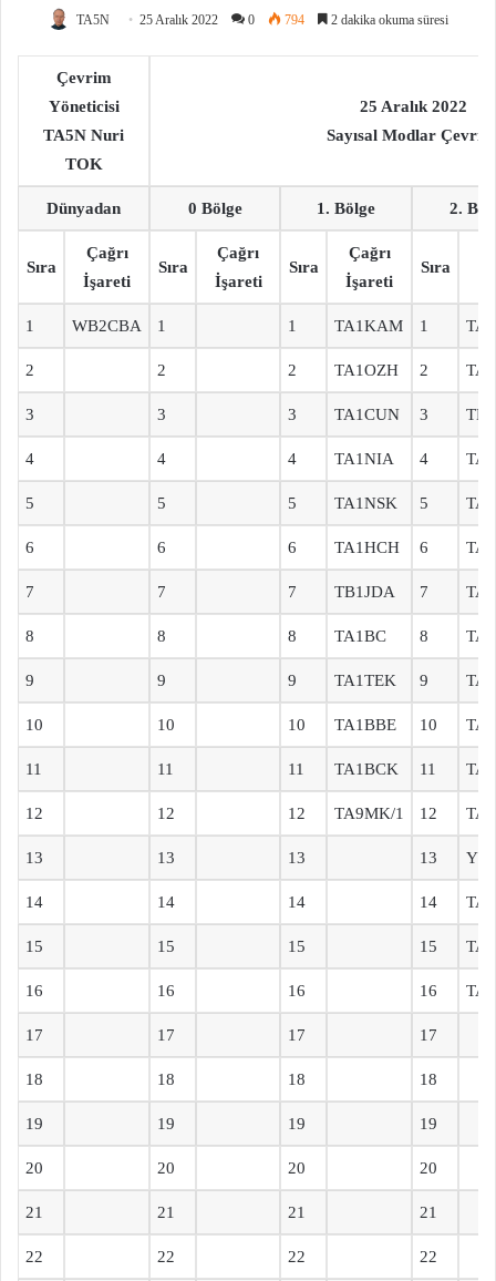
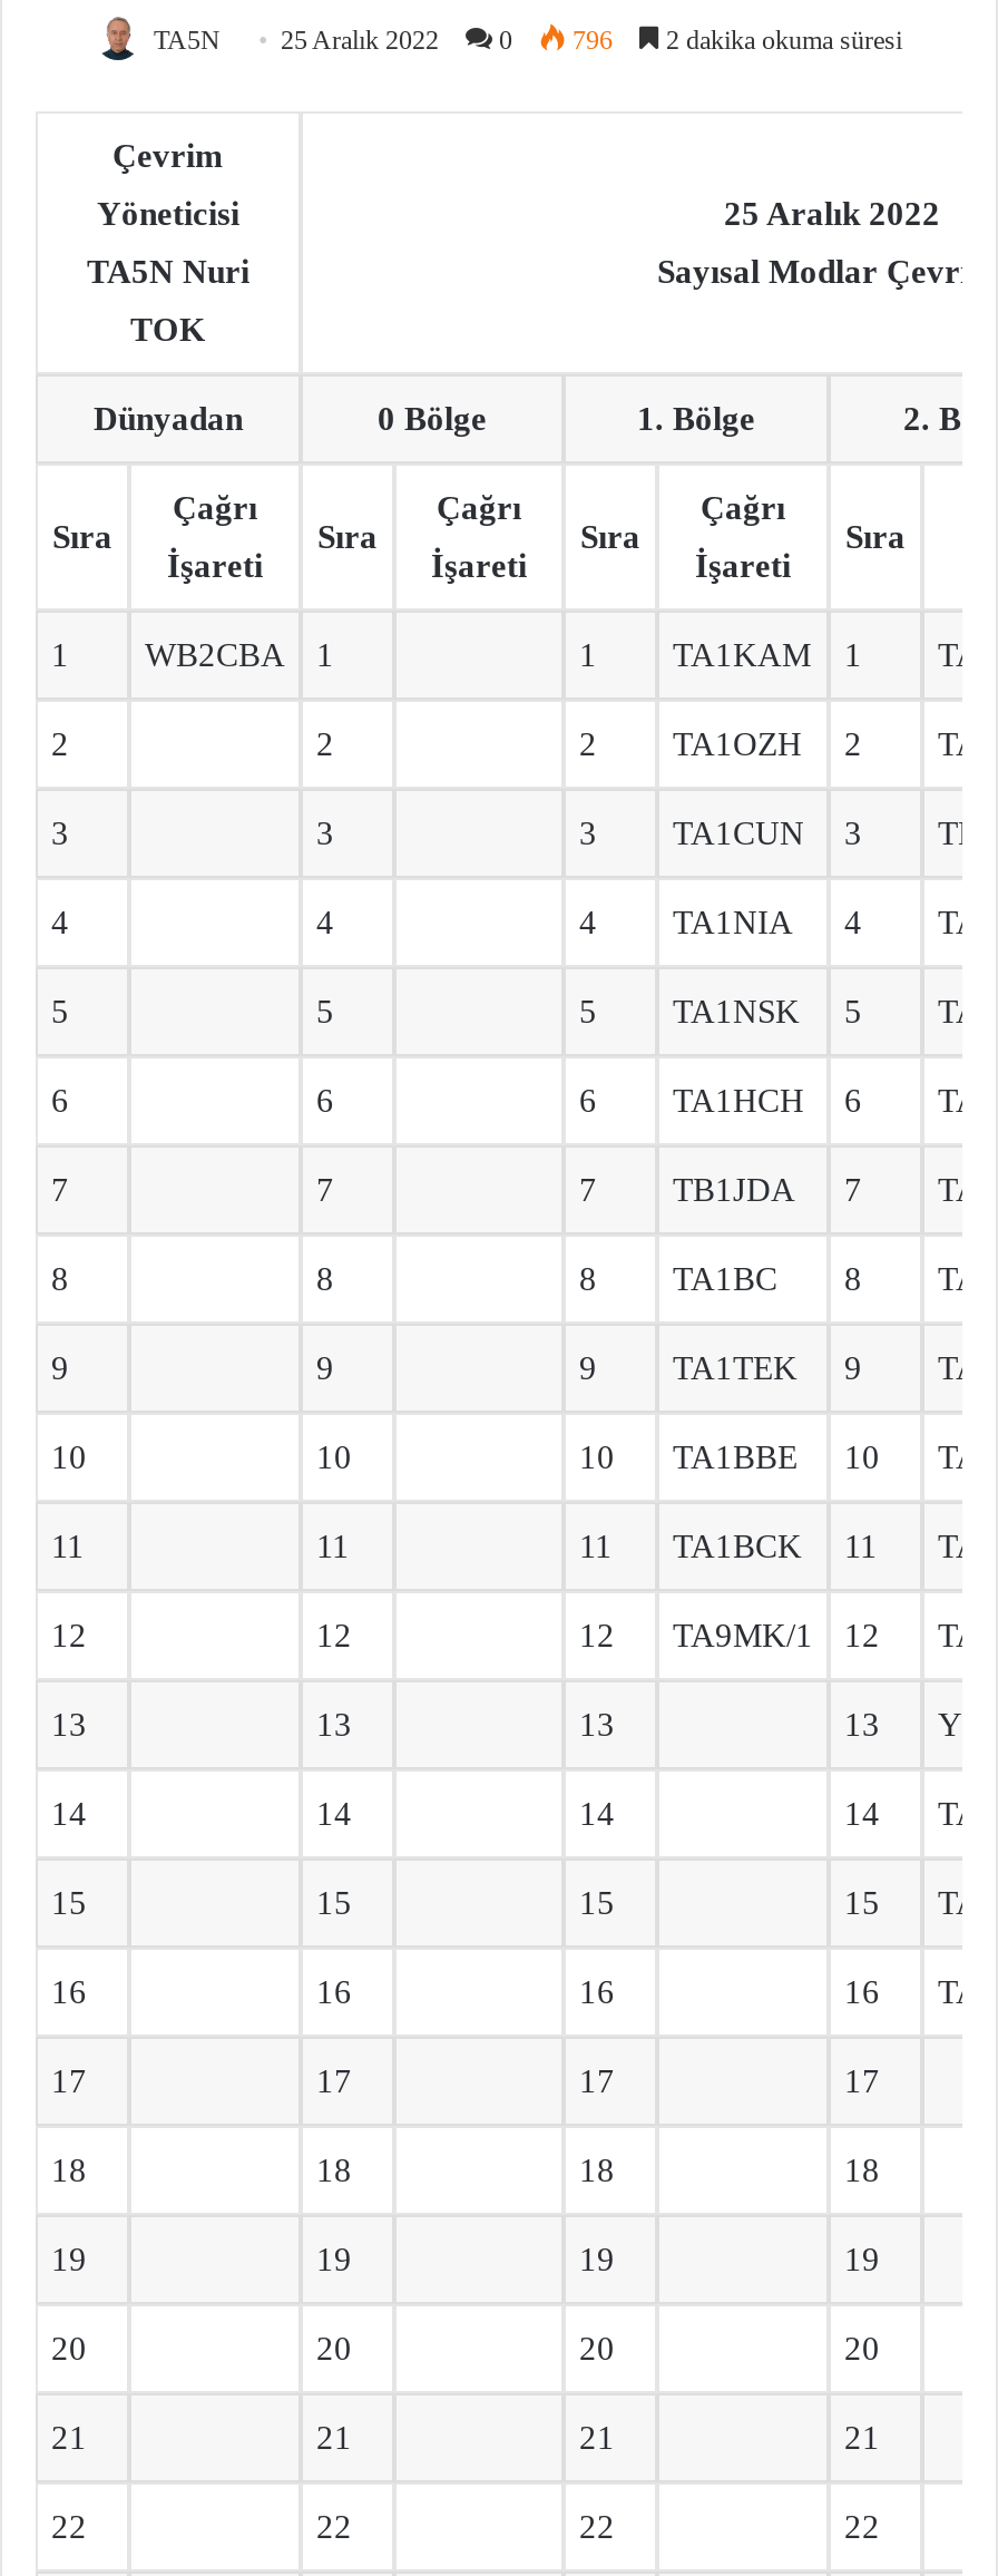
[76,12,448,28] TA5N 25 Aralık 2022 0 794 2 dakika okuma süresi -> [154,25,902,56] TA5N 25 Aralık 2022 0 796 2 dakika okuma süresi

